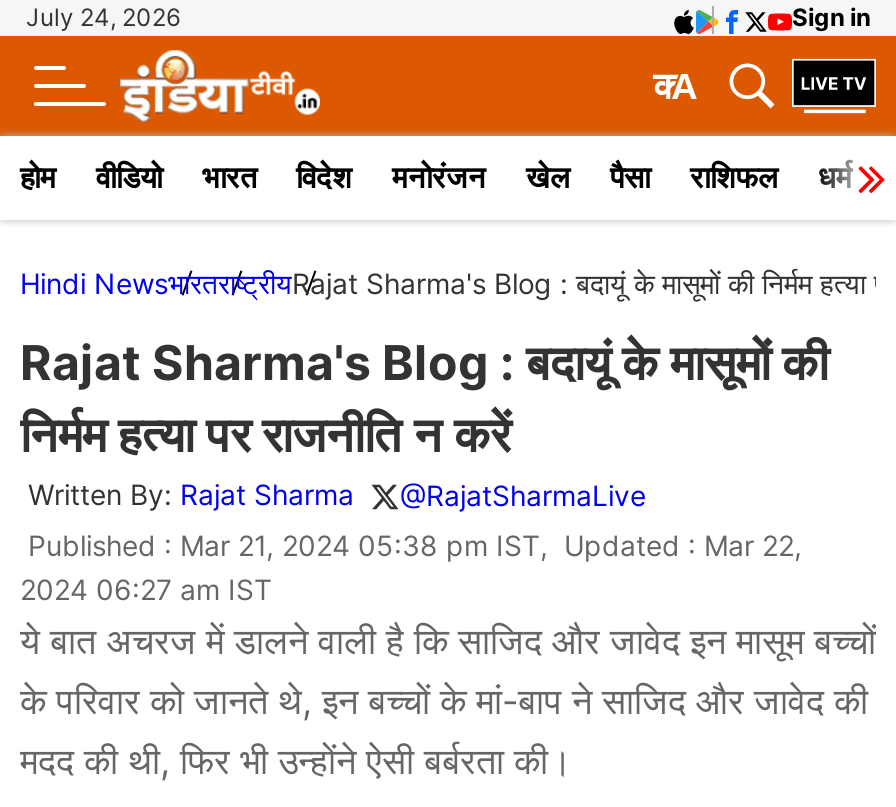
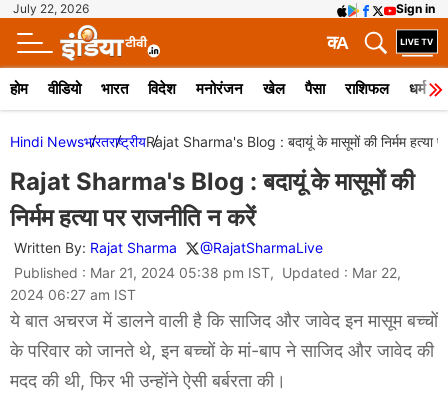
[26,2,180,32] July 24, 2026 -> [13,1,89,16] July 22, 2026

